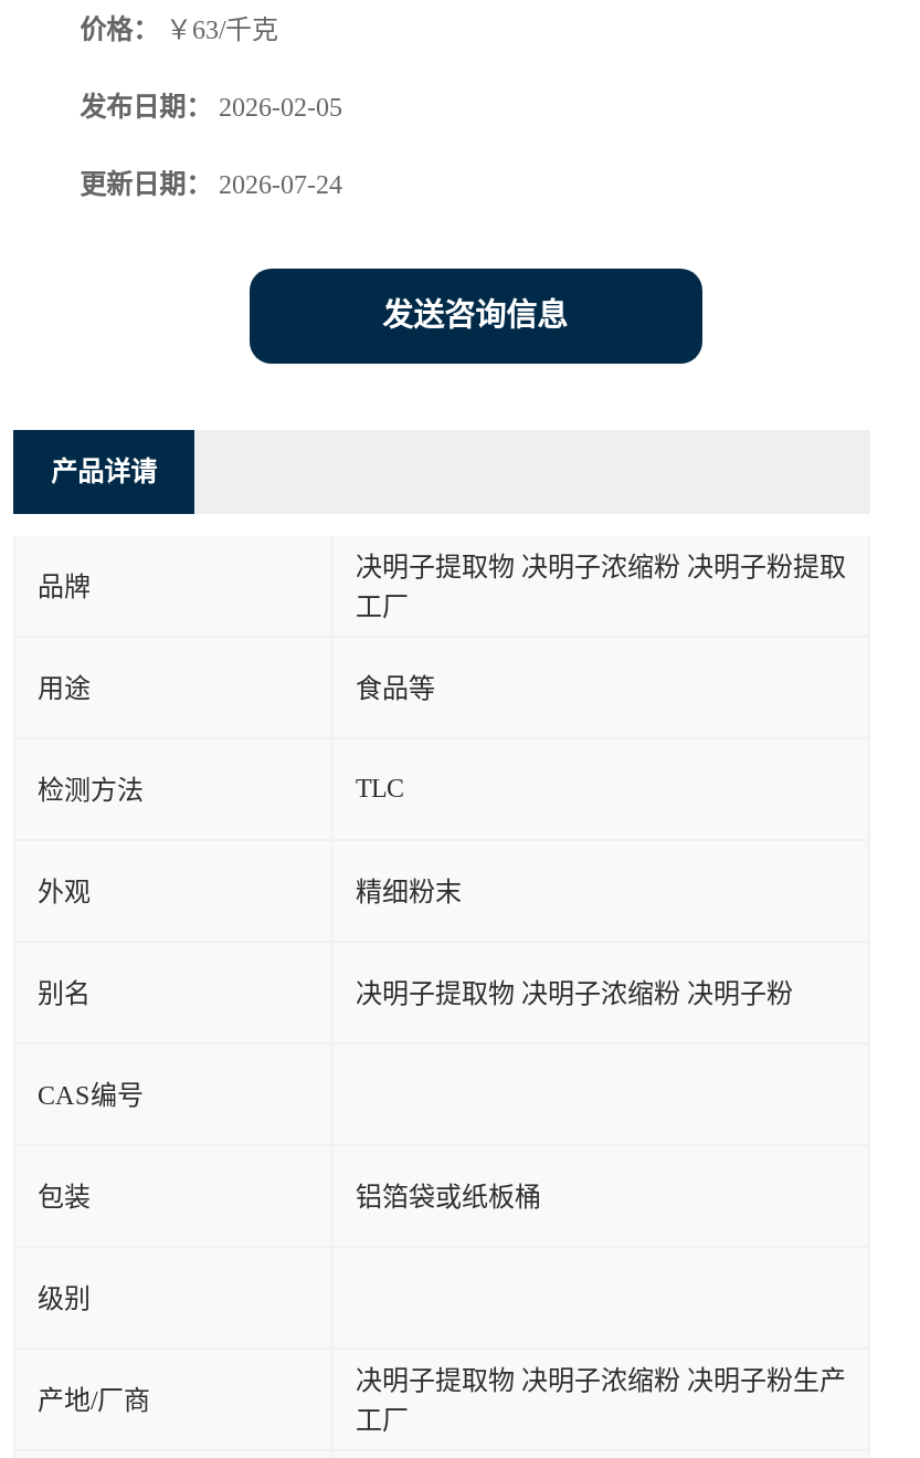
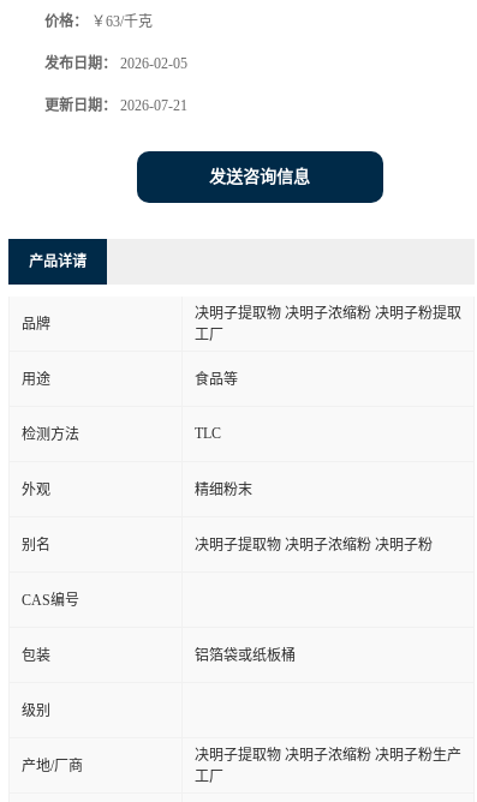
[80,168,342,199] 更新日期：2026-07-24 -> [44,97,187,114] 更新日期：2026-07-21

